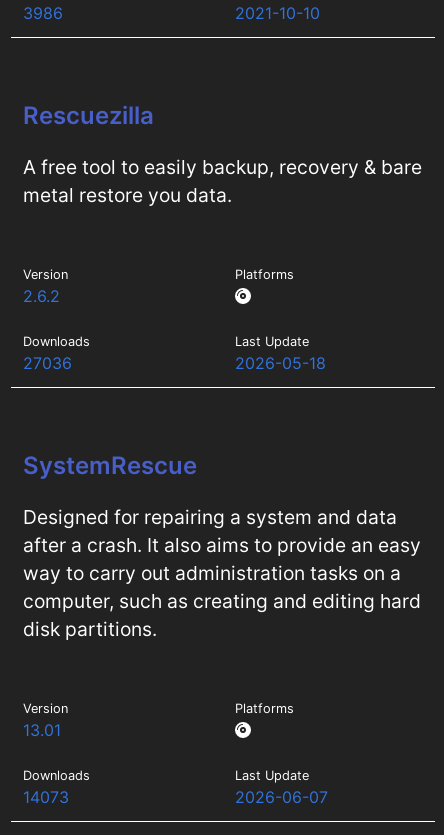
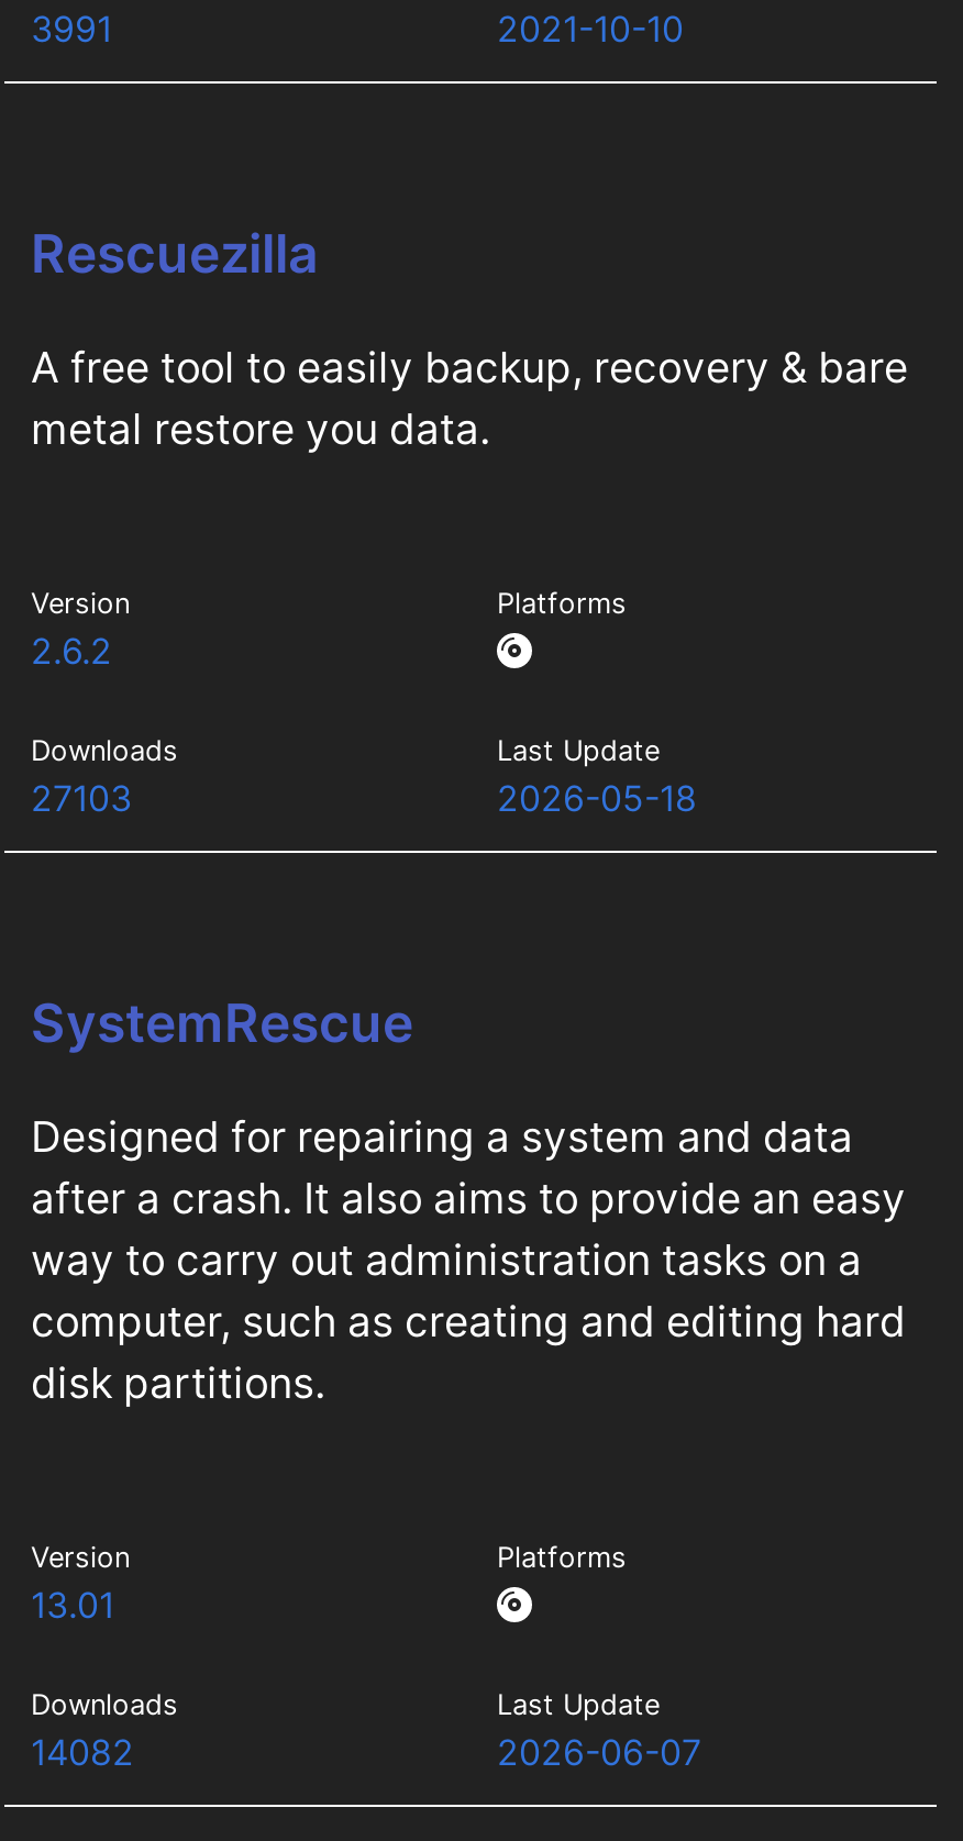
[23,3,63,23] 3986 -> [31,7,112,51] 3991
[23,353,72,373] 27036 -> [31,776,132,820] 27103
[23,787,69,807] 14073 -> [31,1730,134,1774] 14082

